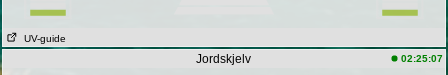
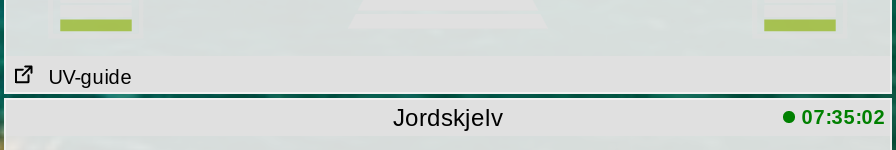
[398,53,443,64] 02:25:07 -> [796,106,886,128] 07:35:02

